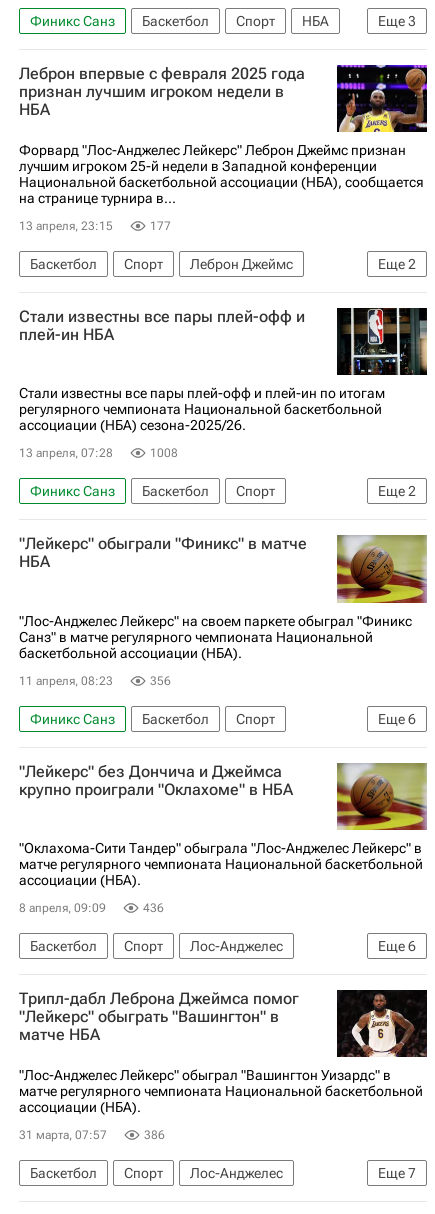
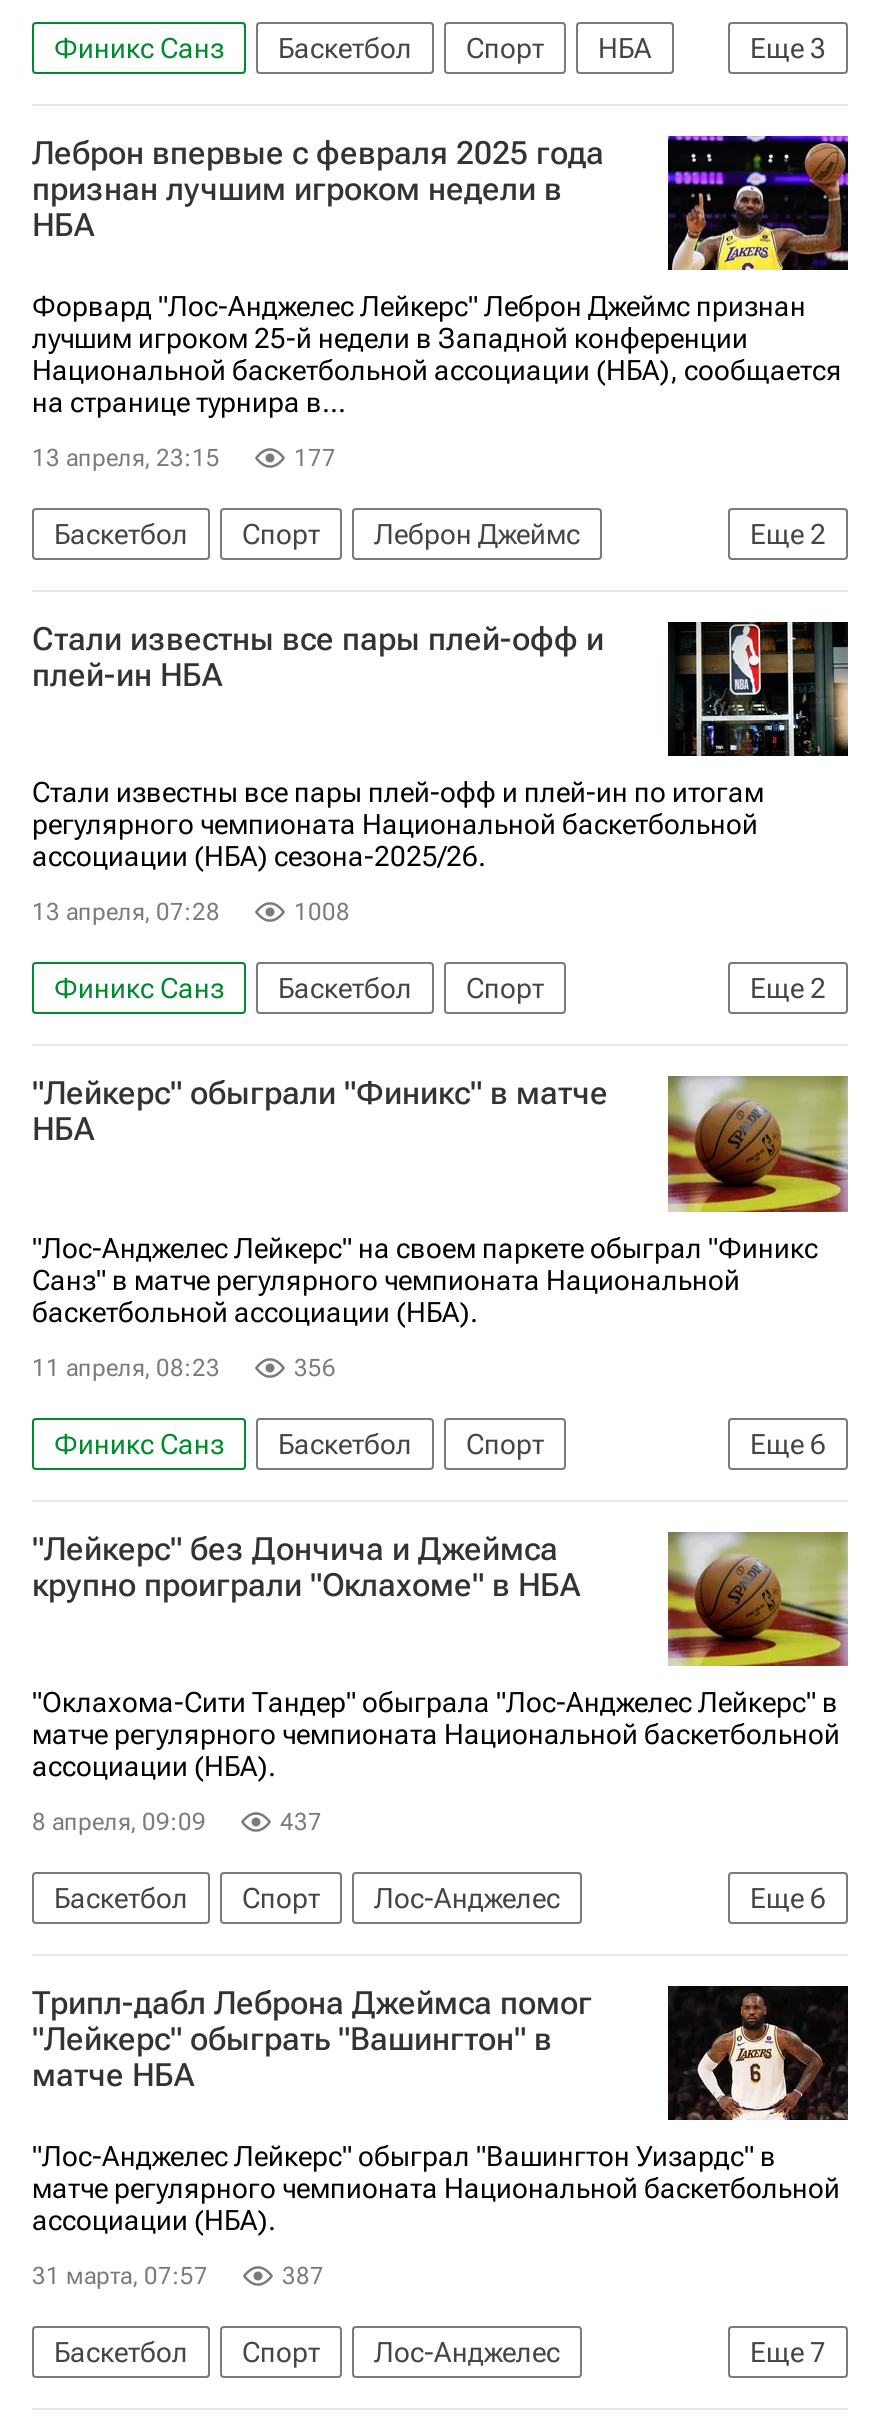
[143,901,164,915] 436 -> [280,1808,322,1836] 437
[144,1128,165,1142] 386 -> [282,2262,324,2290] 387

